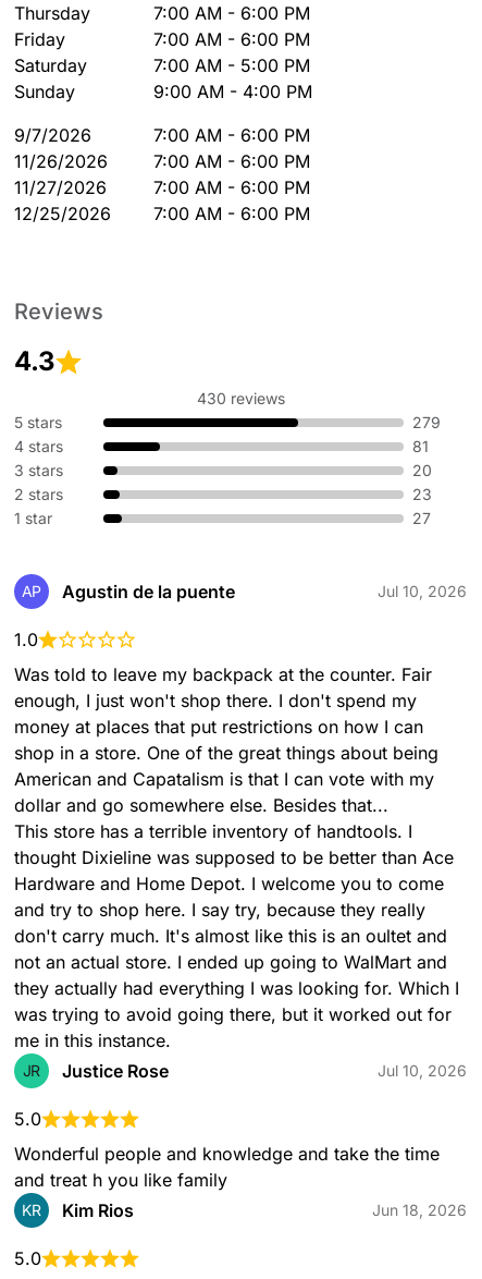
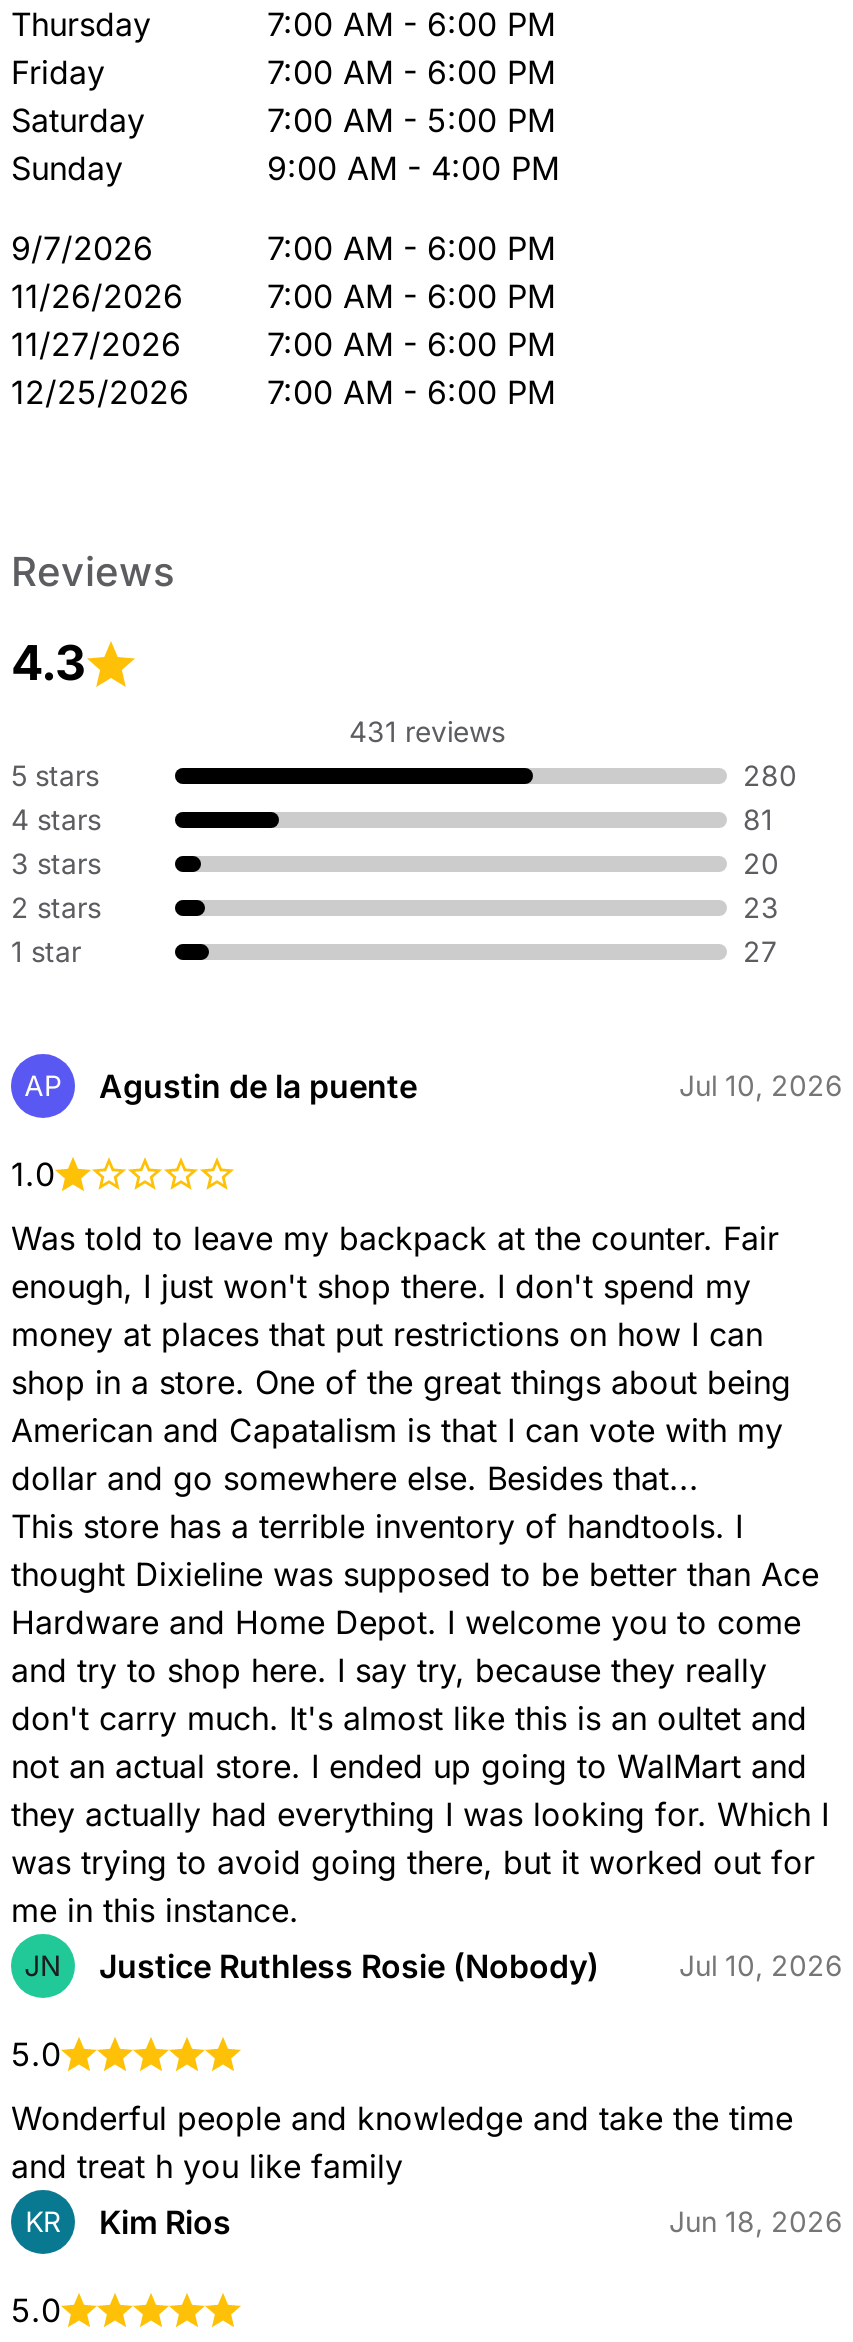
[196,389,285,407] 430 reviews -> [349,714,505,748] 431 reviews
[412,413,441,431] 279 -> [743,758,797,792] 280
[22,1060,169,1082] JR | Justice Rose -> [24,1946,599,1986] JN | Justice Ruthless Rosie (Nobody)

